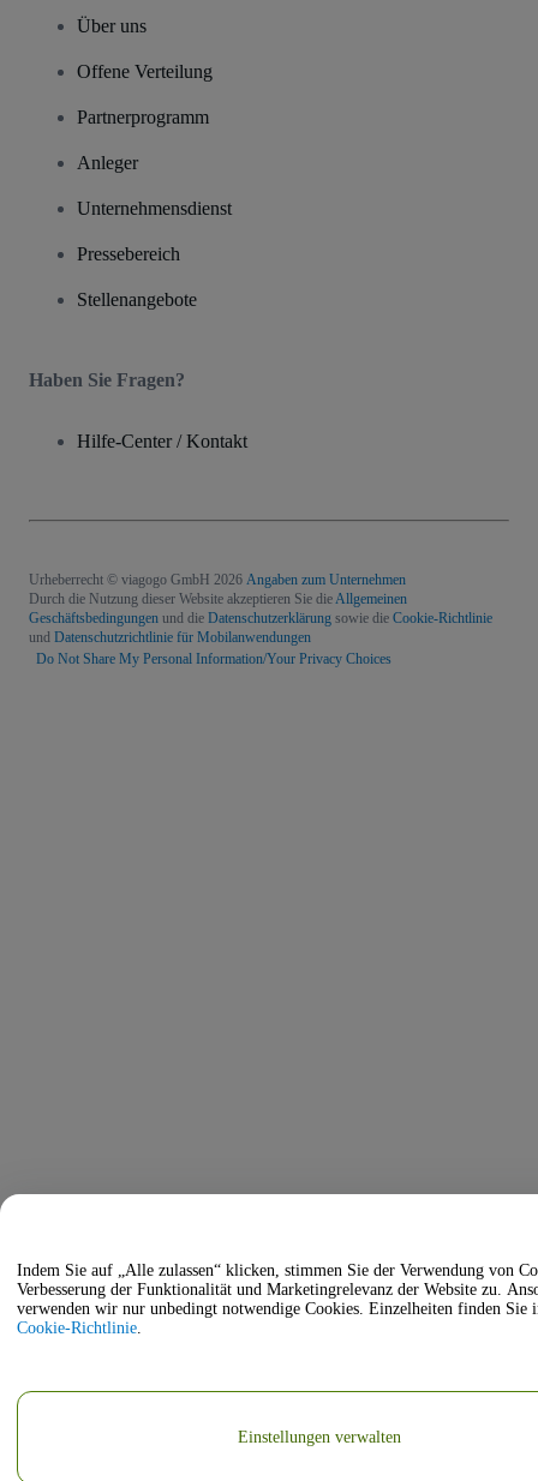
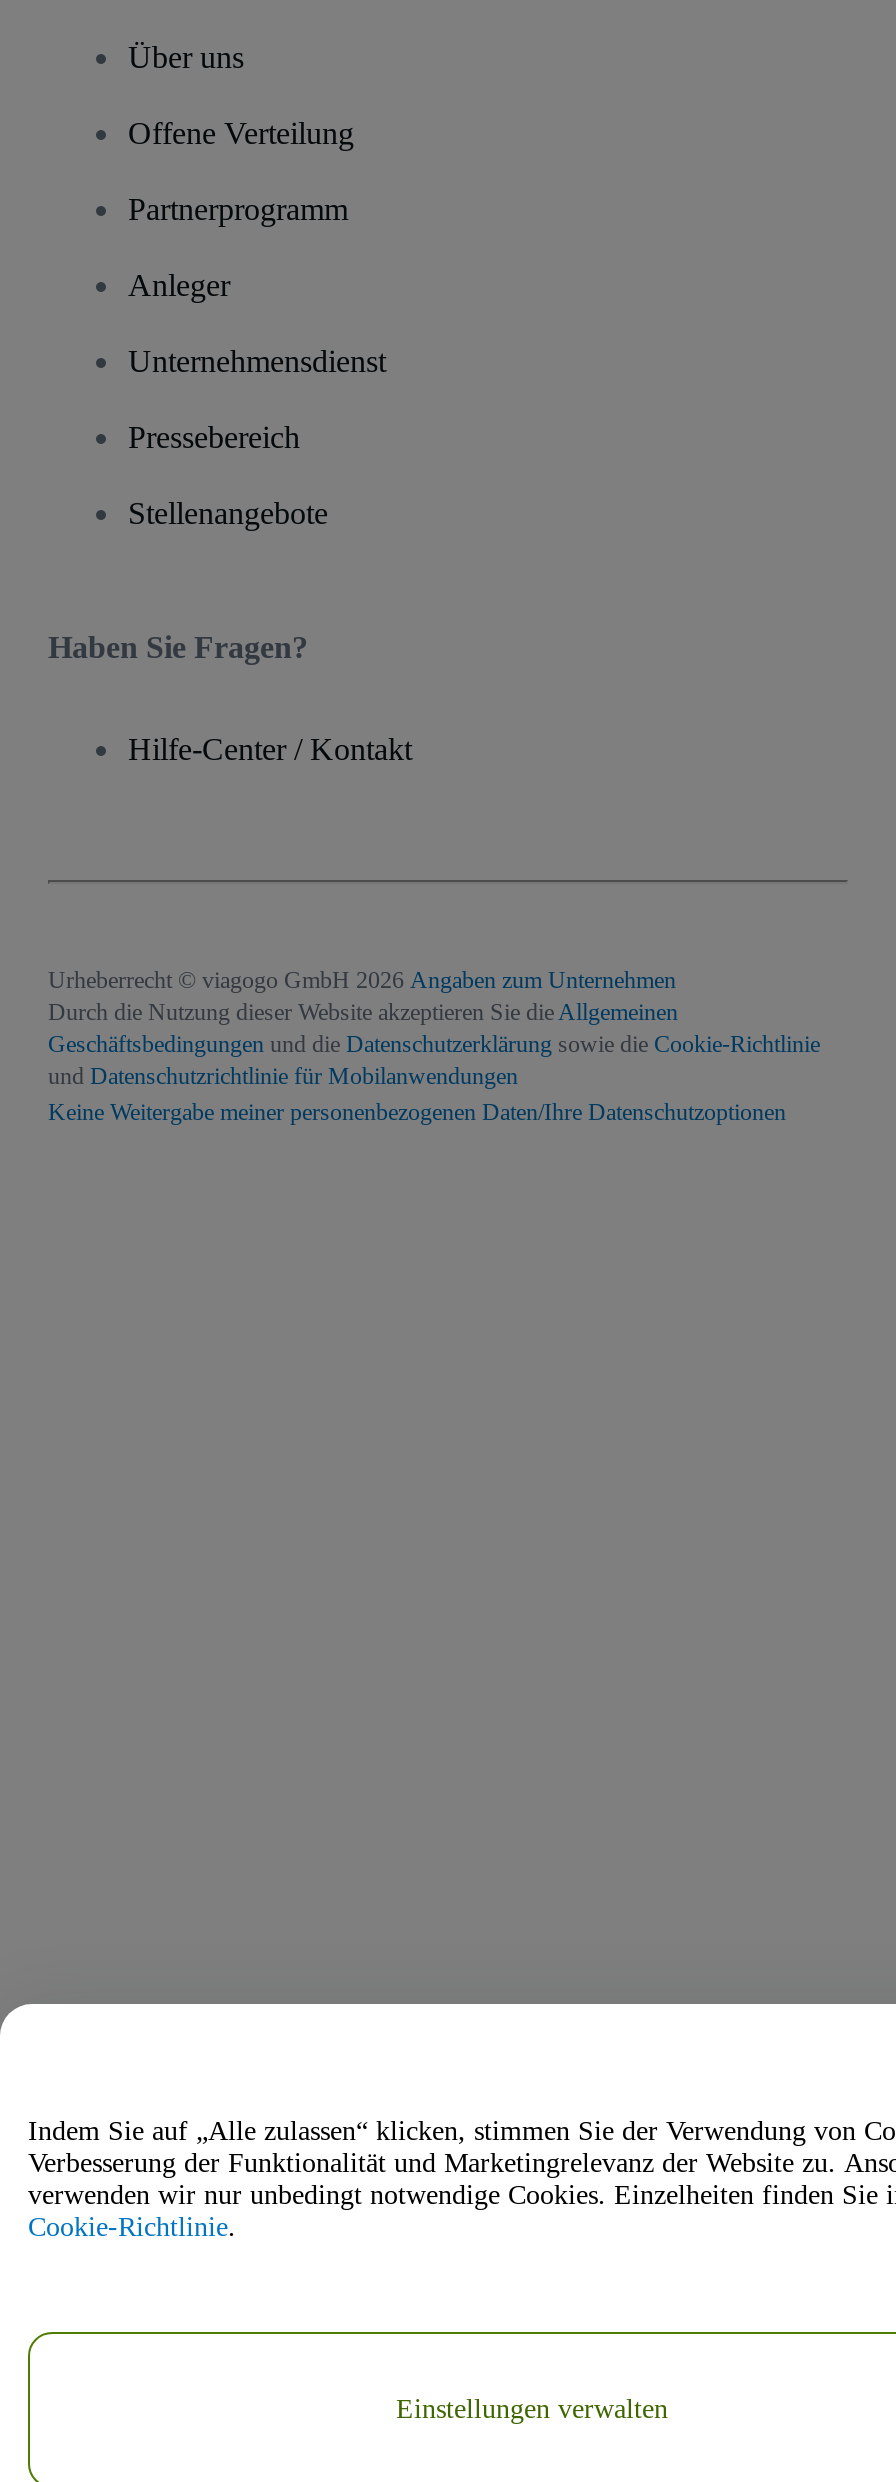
[29,650,391,667] Do Not Share My Personal Information/Your Privacy Choices -> [48,1098,786,1126] Keine Weitergabe meiner personenbezogenen Daten/Ihre Datenschutzoptionen

